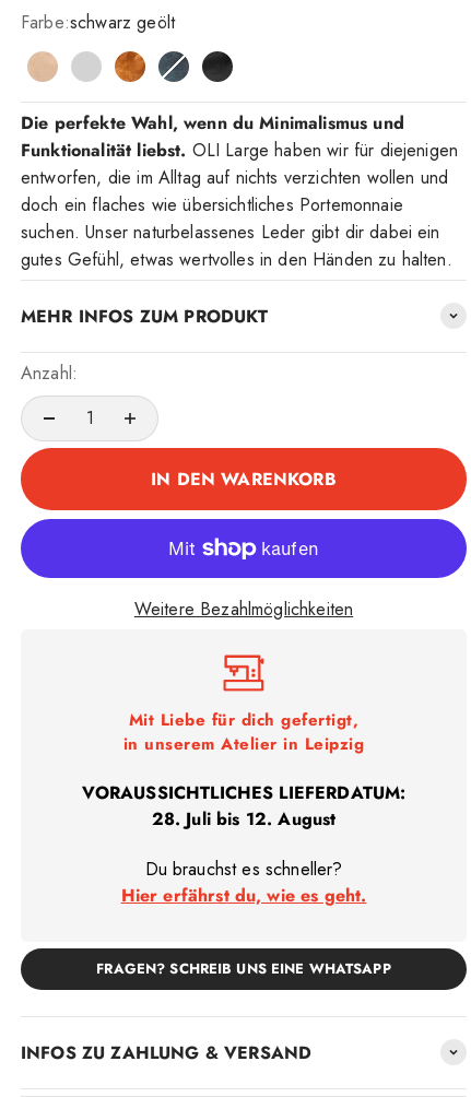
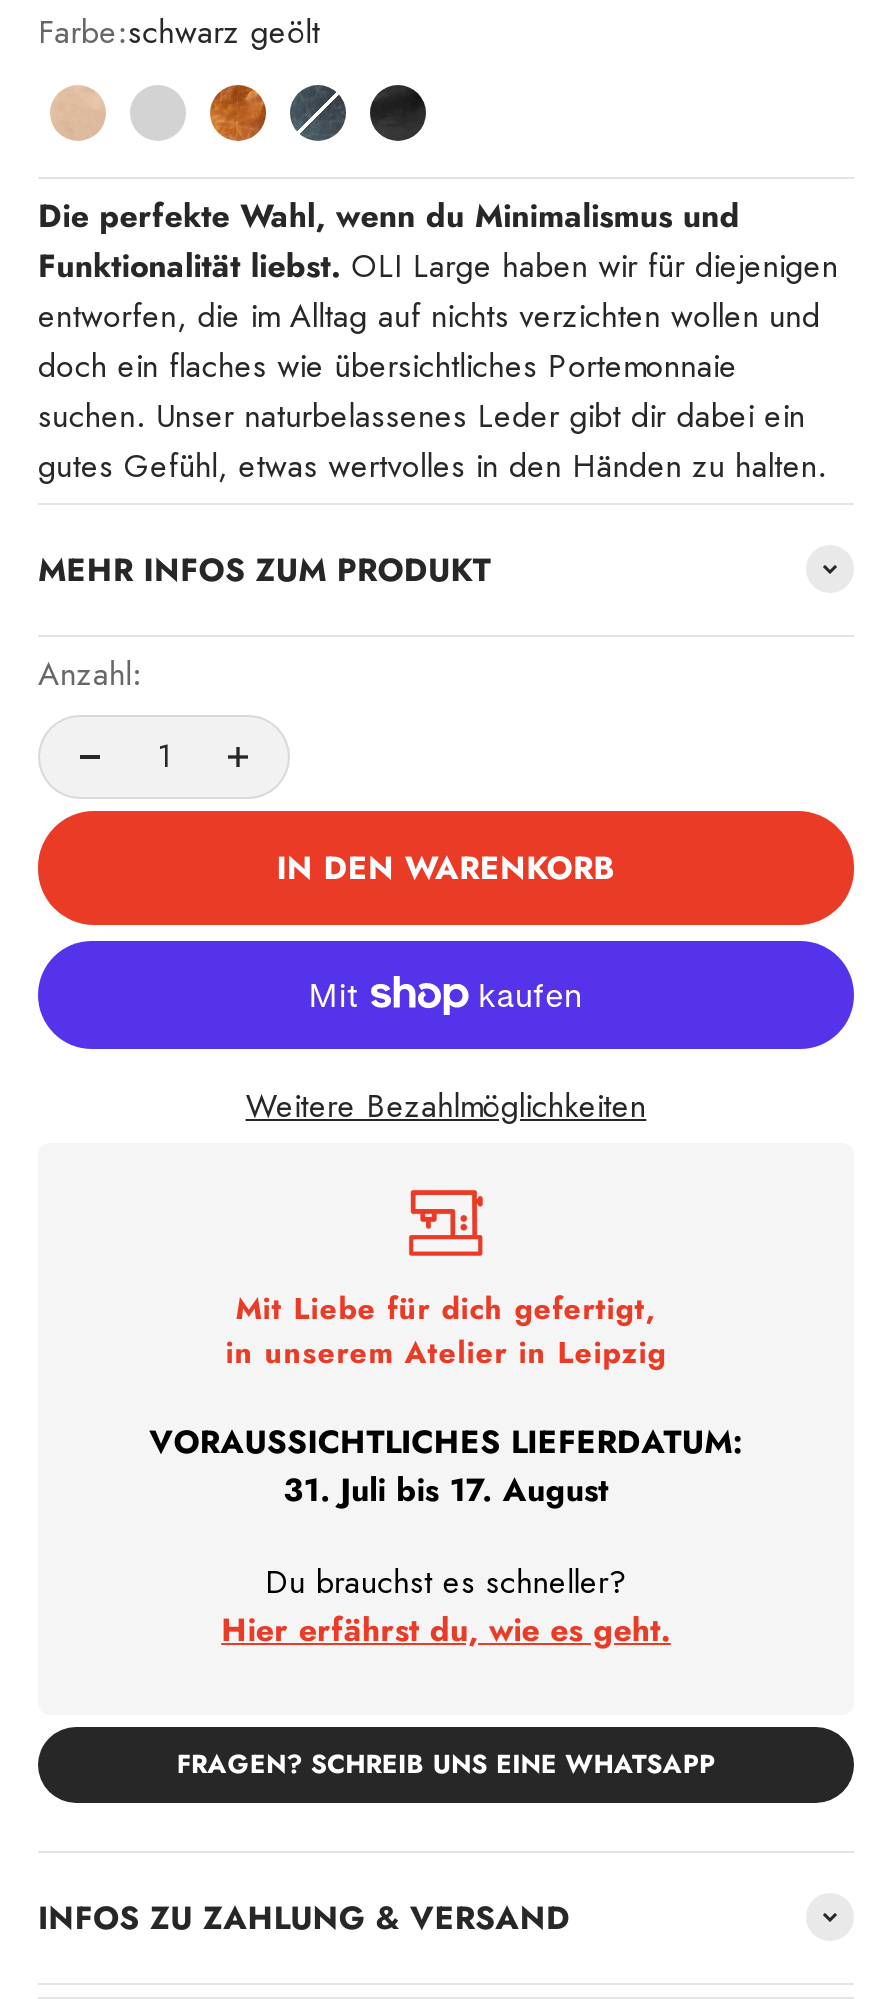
[151,806,336,831] 28. Juli bis 12. August -> [283,1467,609,1513] 31. Juli bis 17. August

